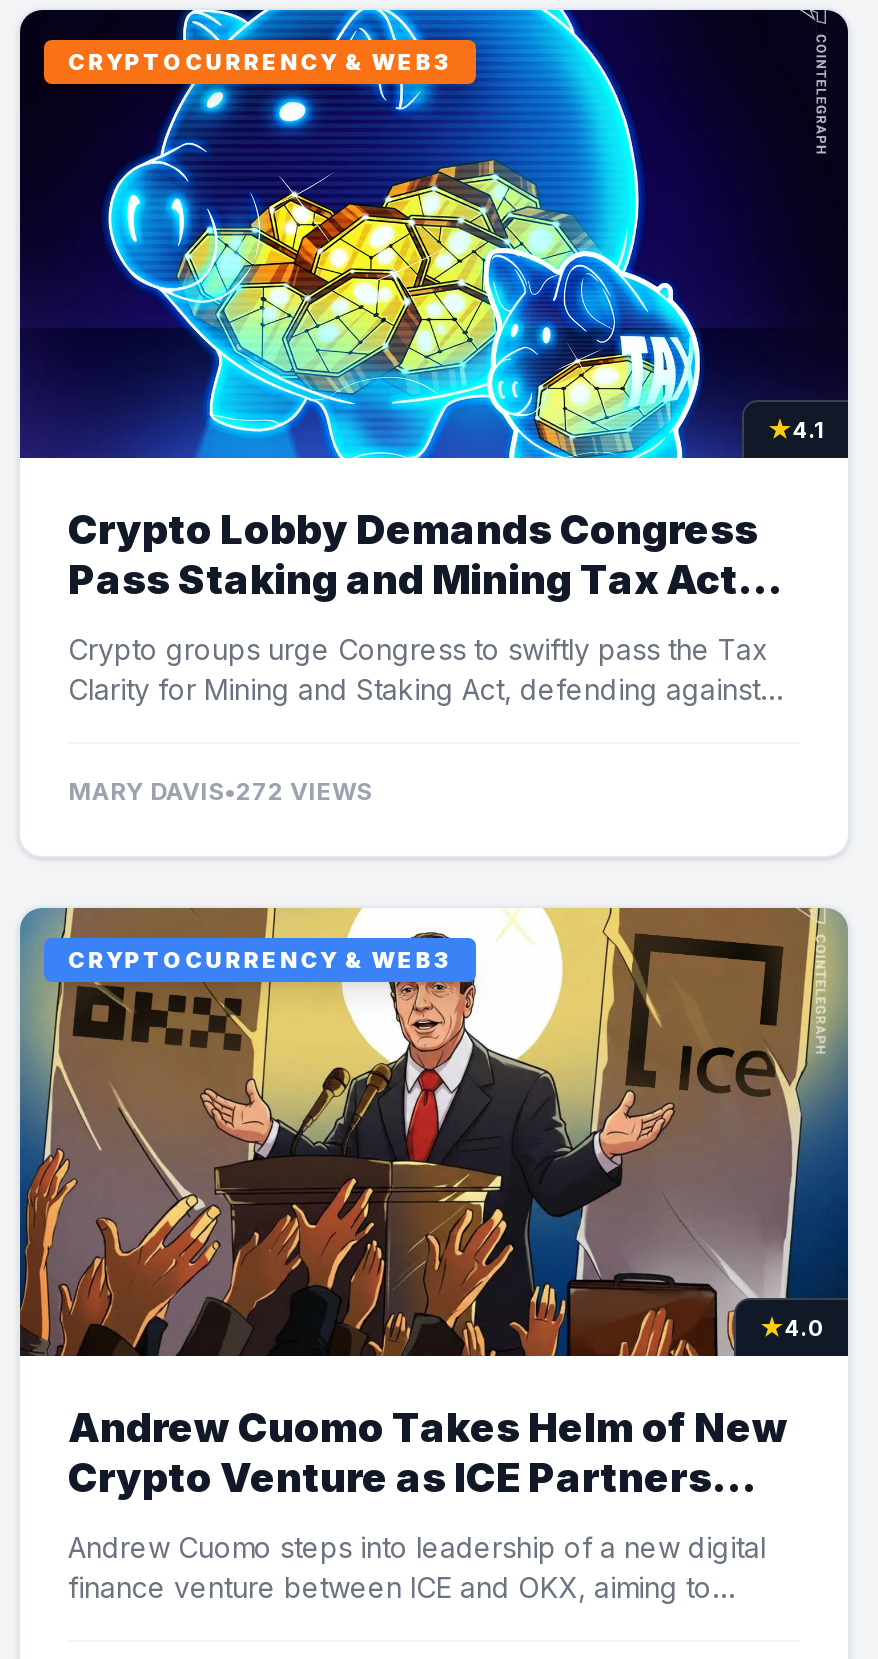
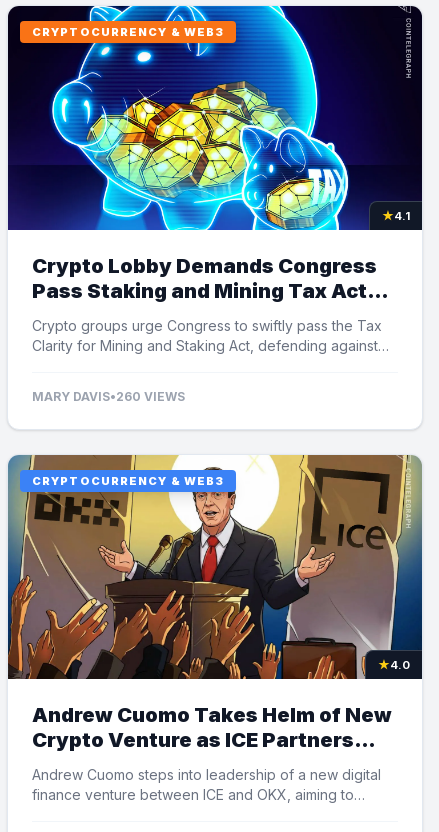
[68,776,372,806] MARY DAVIS•272 VIEWS -> [32,389,185,404] MARY DAVIS•260 VIEWS

